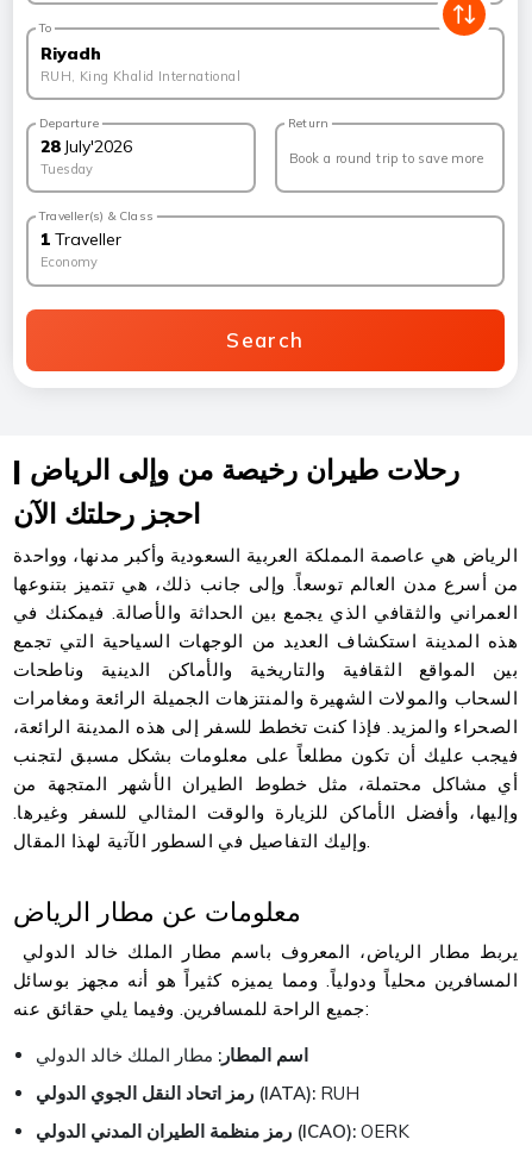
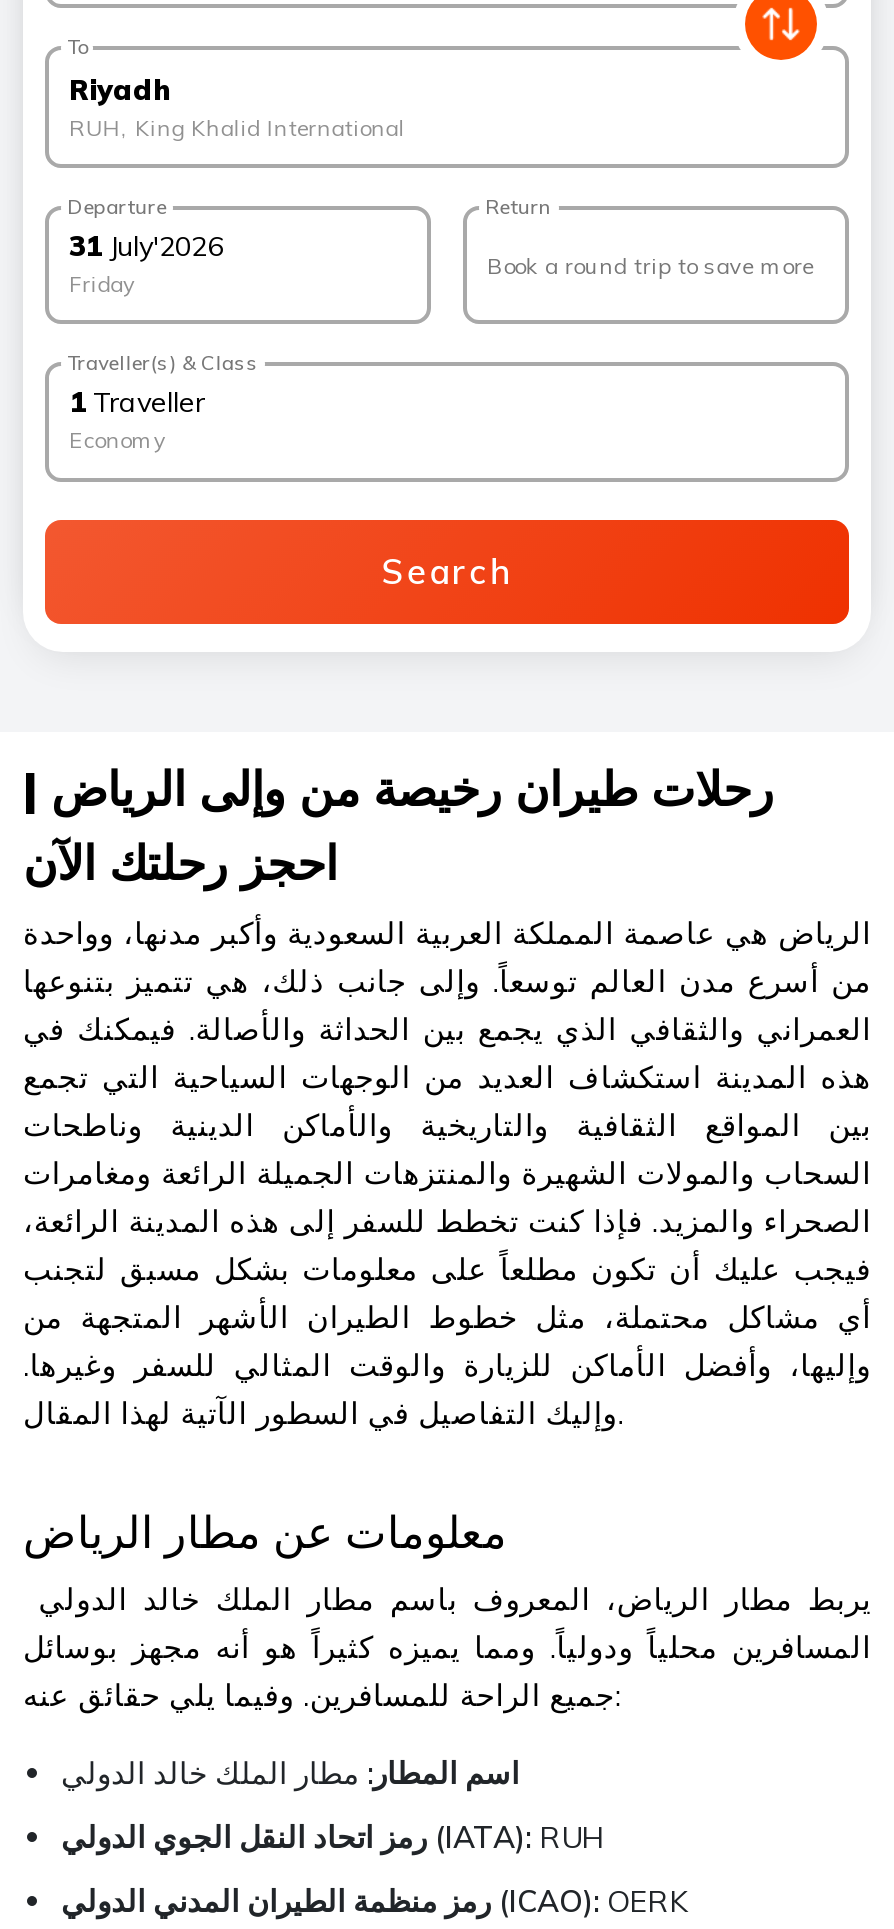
[40,136,132,178] 28 July'2026 | Tuesday -> [69,228,223,298] 31 July'2026 | Friday

